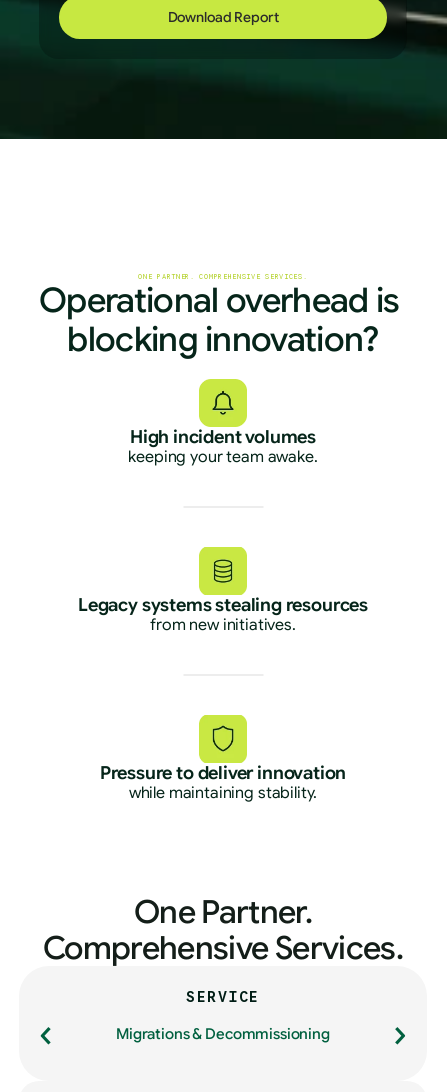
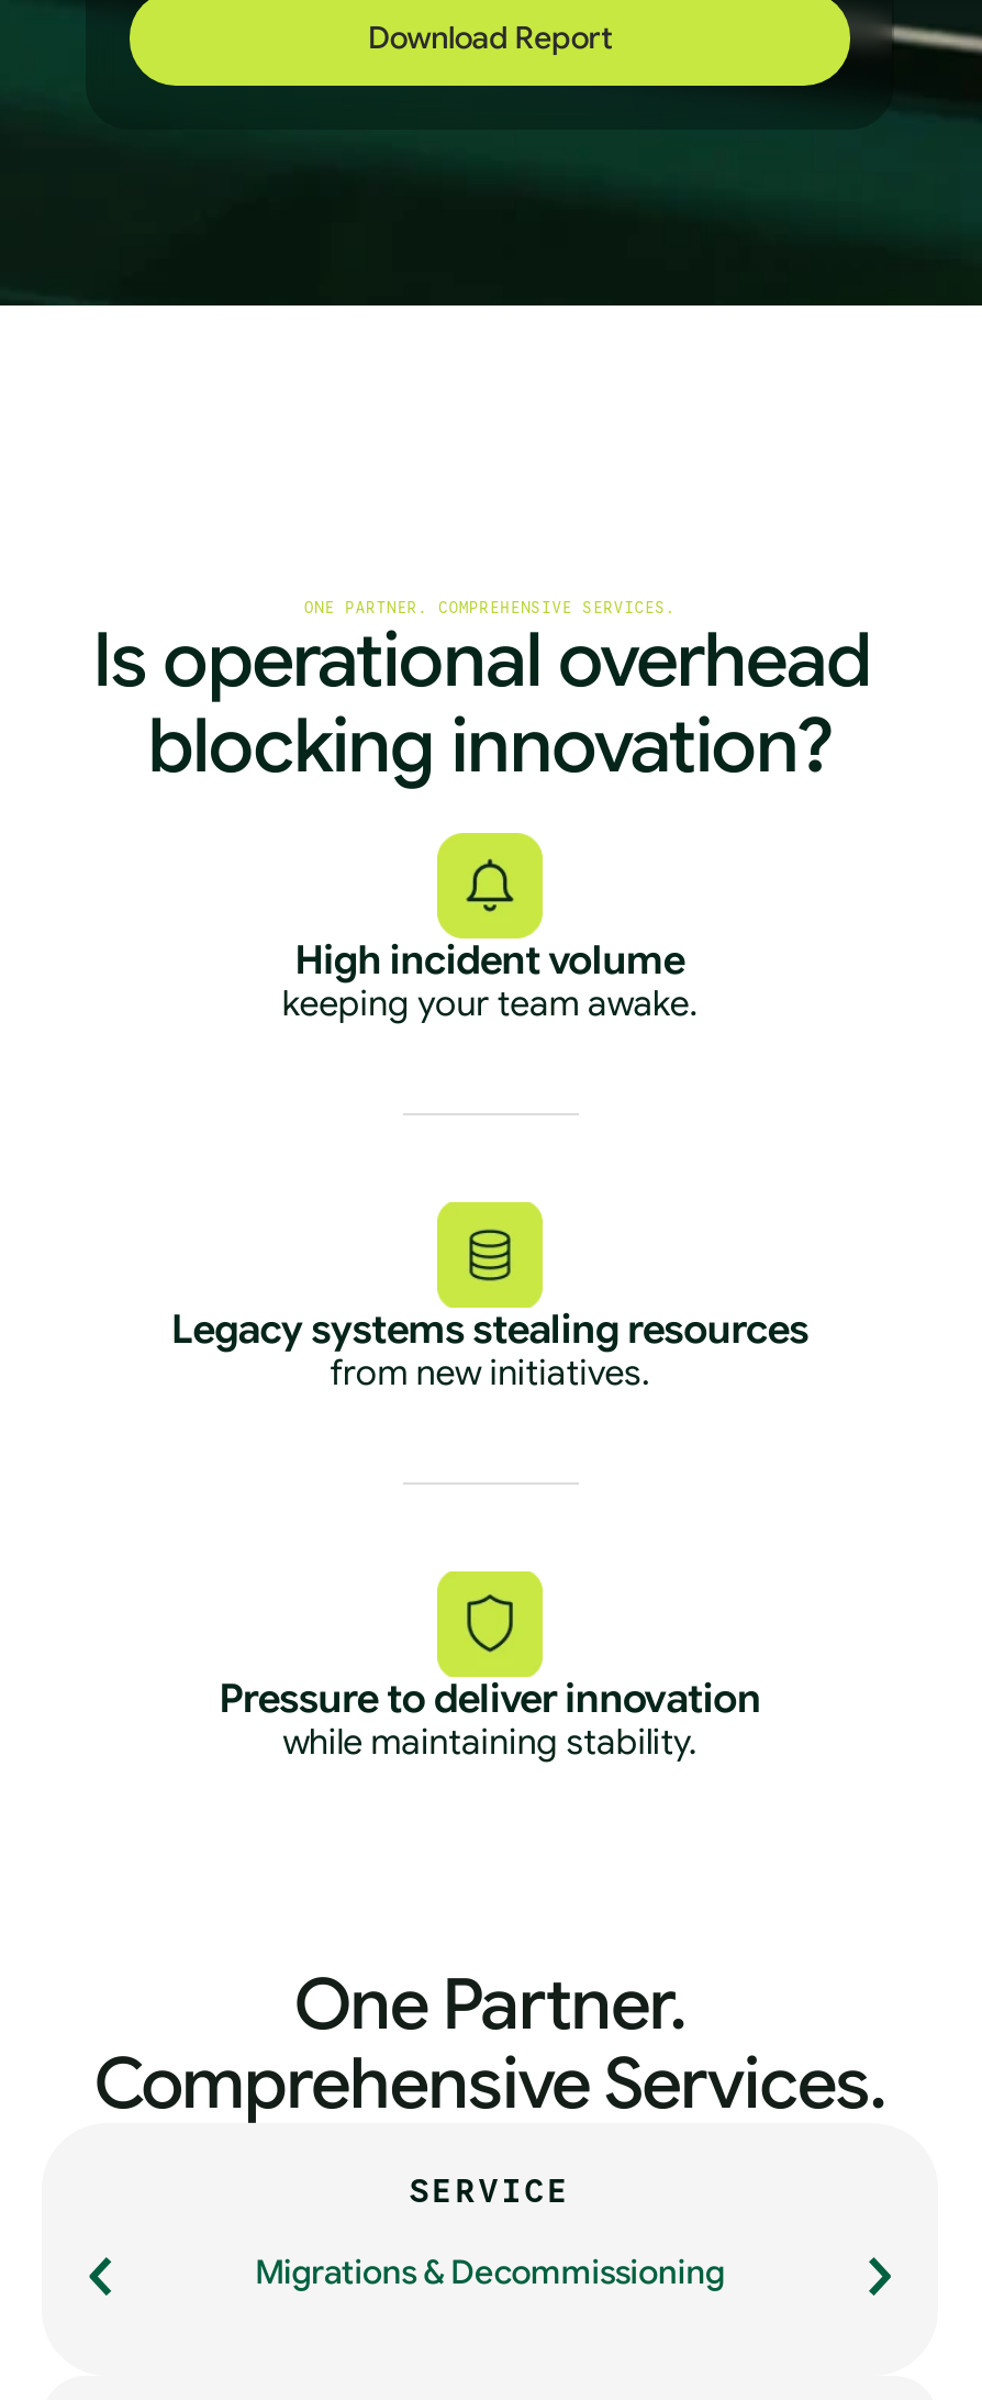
[39,279,399,322] Operational overhead is -> [92,613,871,708] Is operational overhead
[130,426,316,448] High incident volumes -> [295,936,685,985] High incident volume

